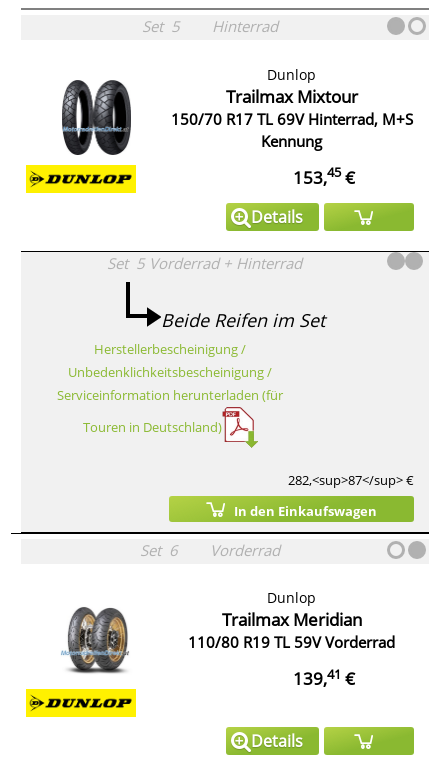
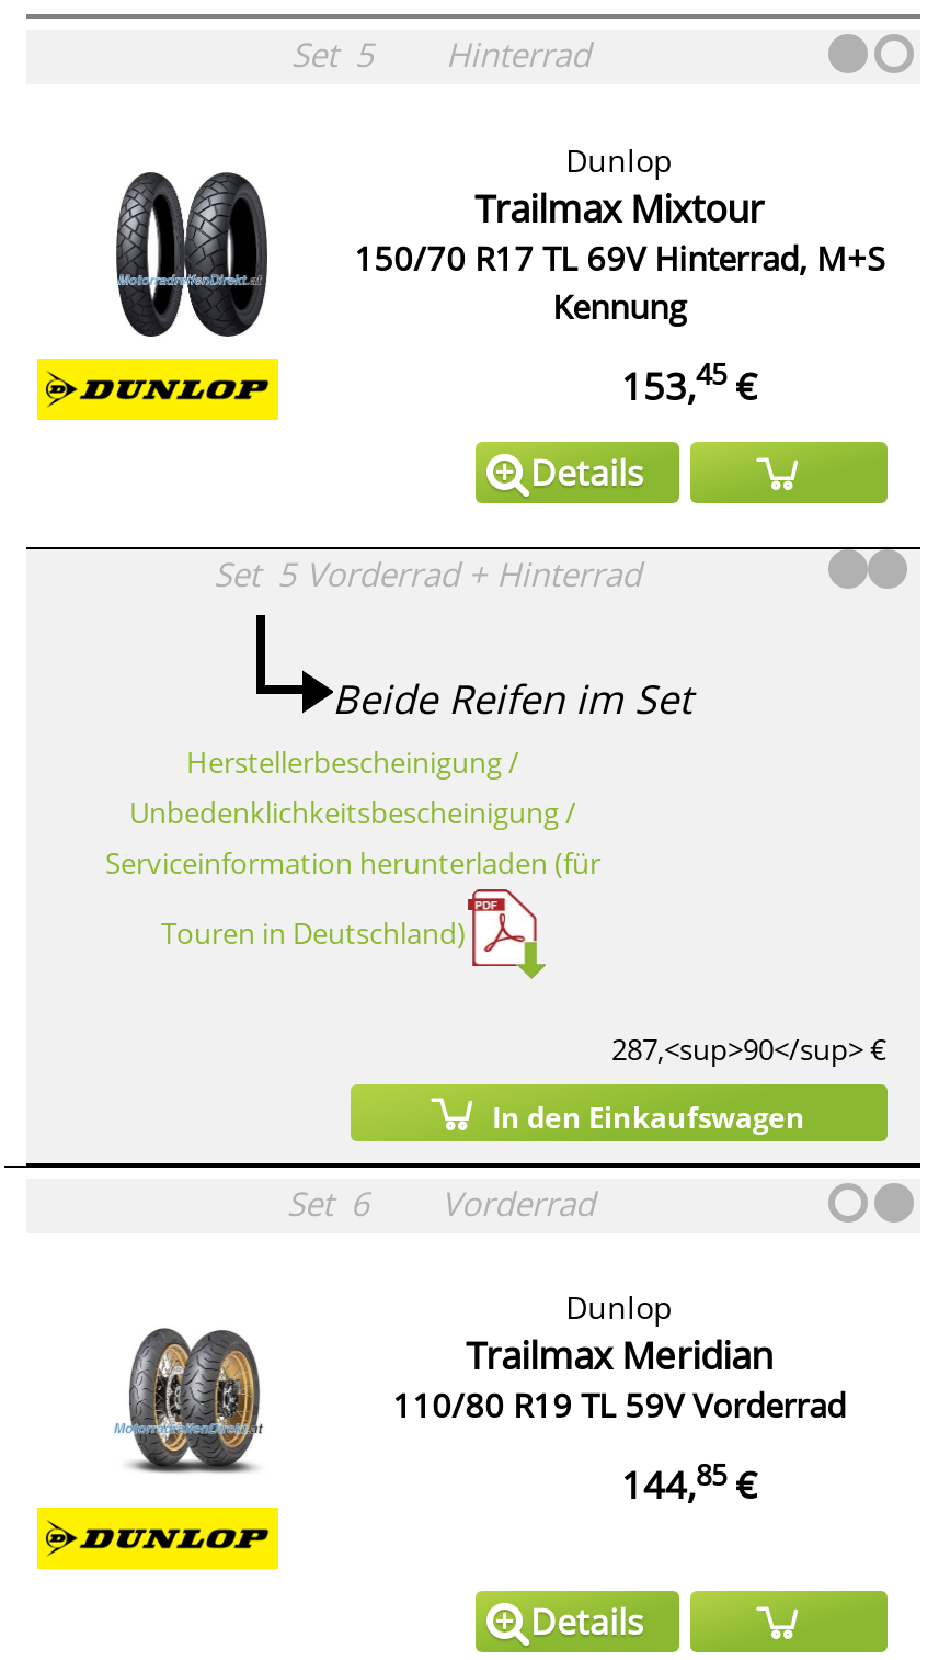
[288,471,414,489] 282,<sup>87</sup> € -> [611,1030,888,1069] 287,<sup>90</sup> €
[292,665,354,690] 139,41€ -> [621,1455,757,1511] 144,85€

